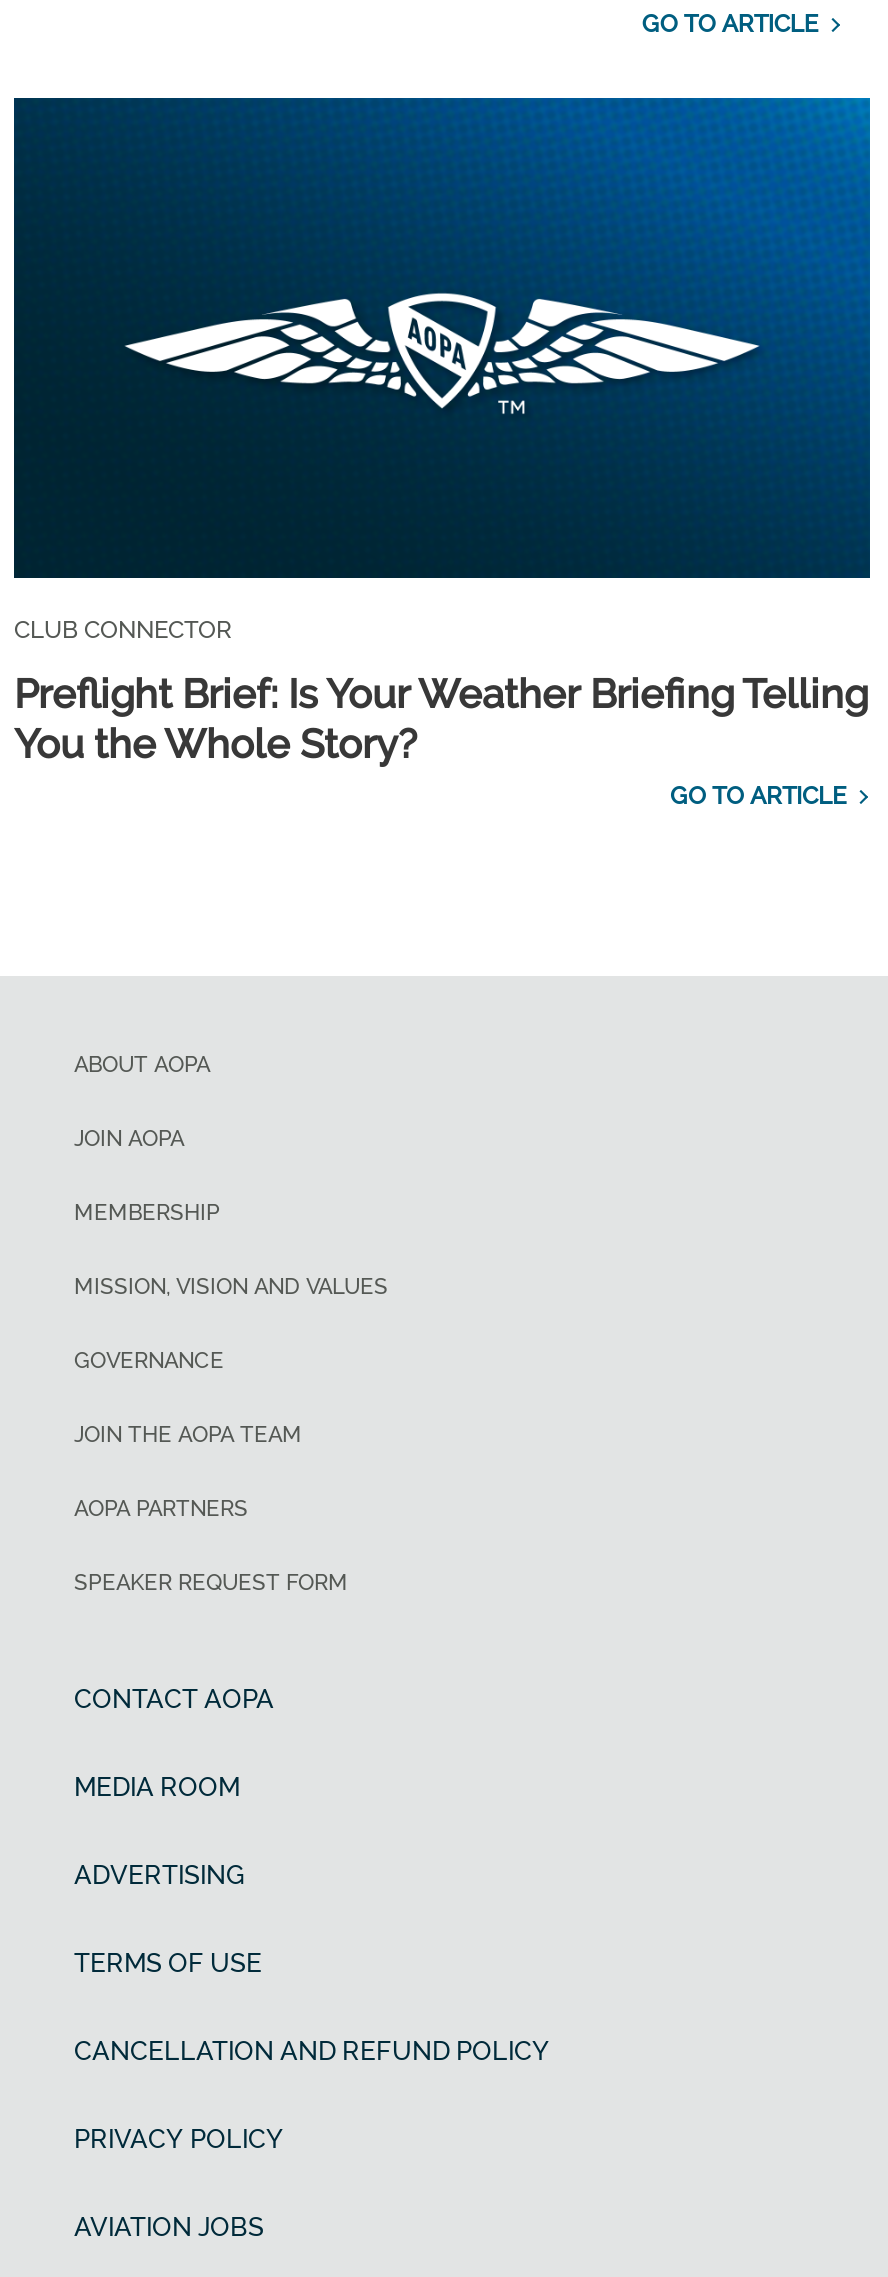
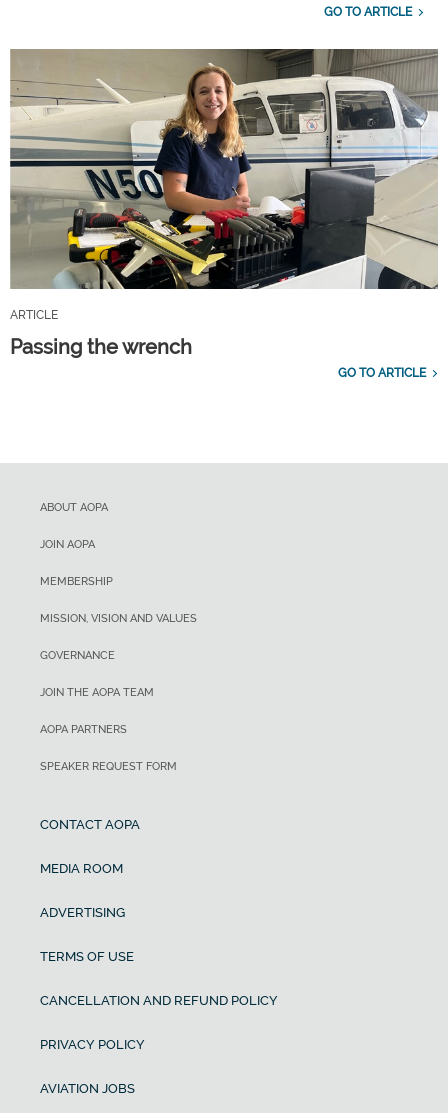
[12,96,872,645] [image] | CLUB CONNECTOR -> [9,48,439,322] [image] | ARTICLE
[14,671,868,769] Preflight Brief: Is Your Weather Briefing Telling | You the Whole Story? -> [10,335,192,359] Passing the wrench

